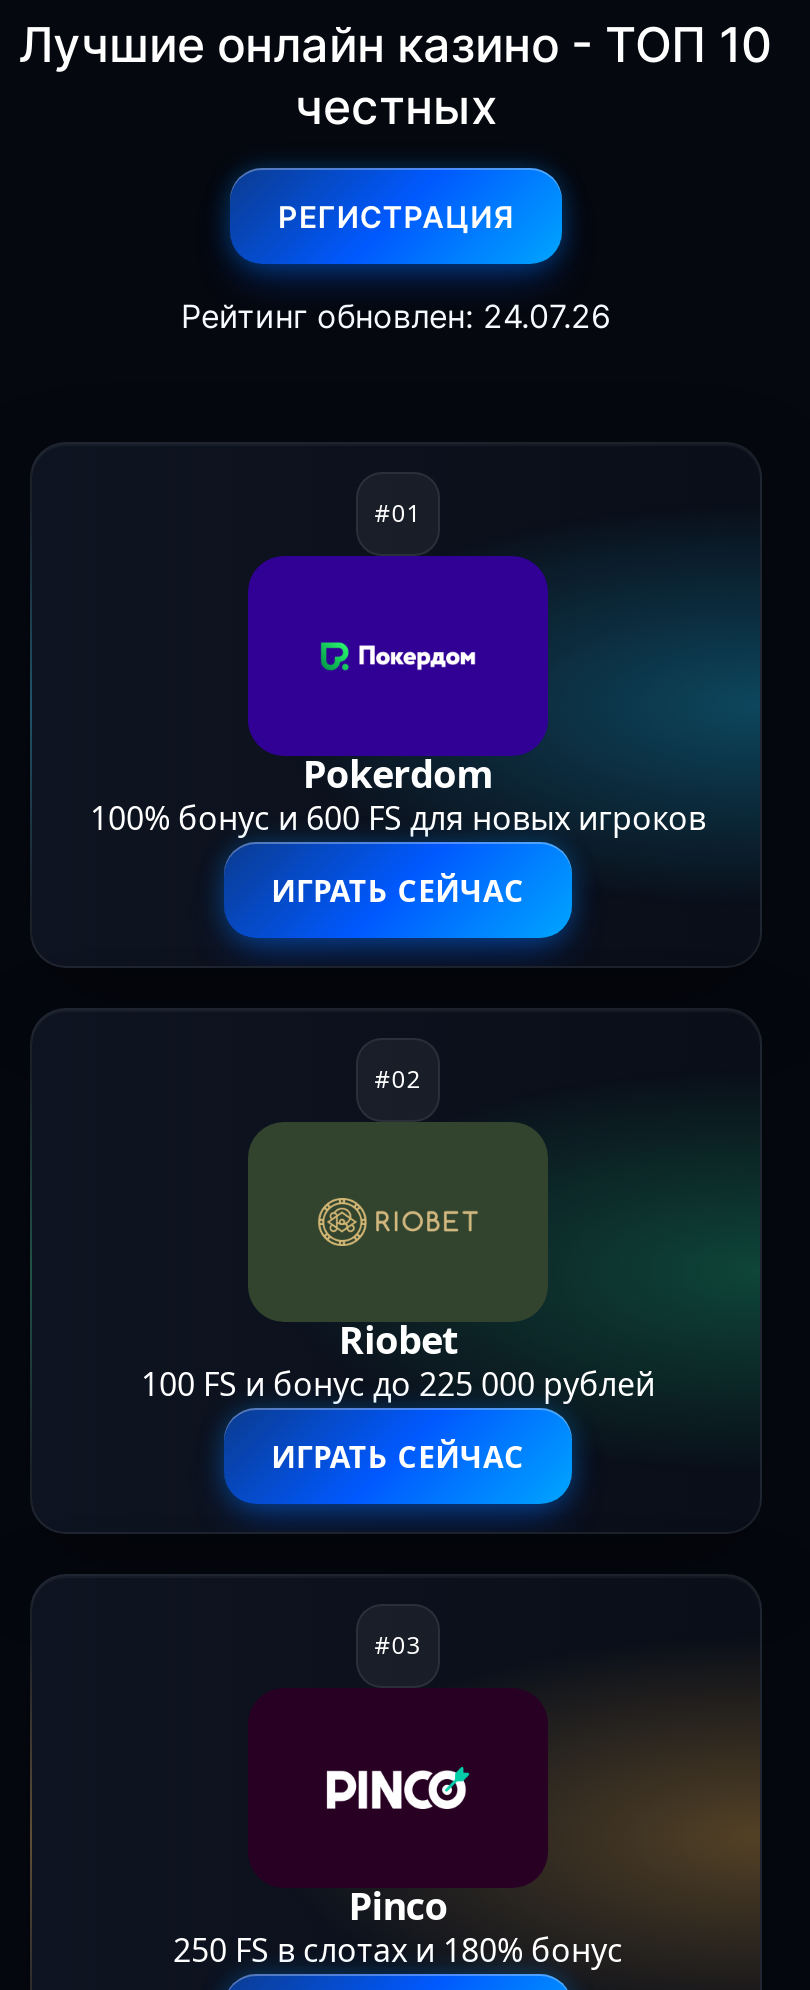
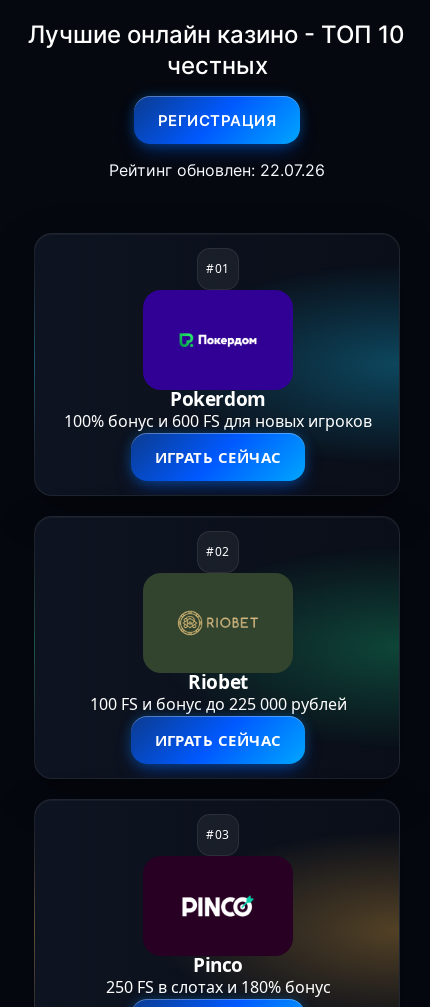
[181,296,611,336] Рейтинг обновлен: 24.07.26 -> [109,160,325,180] Рейтинг обновлен: 22.07.26

